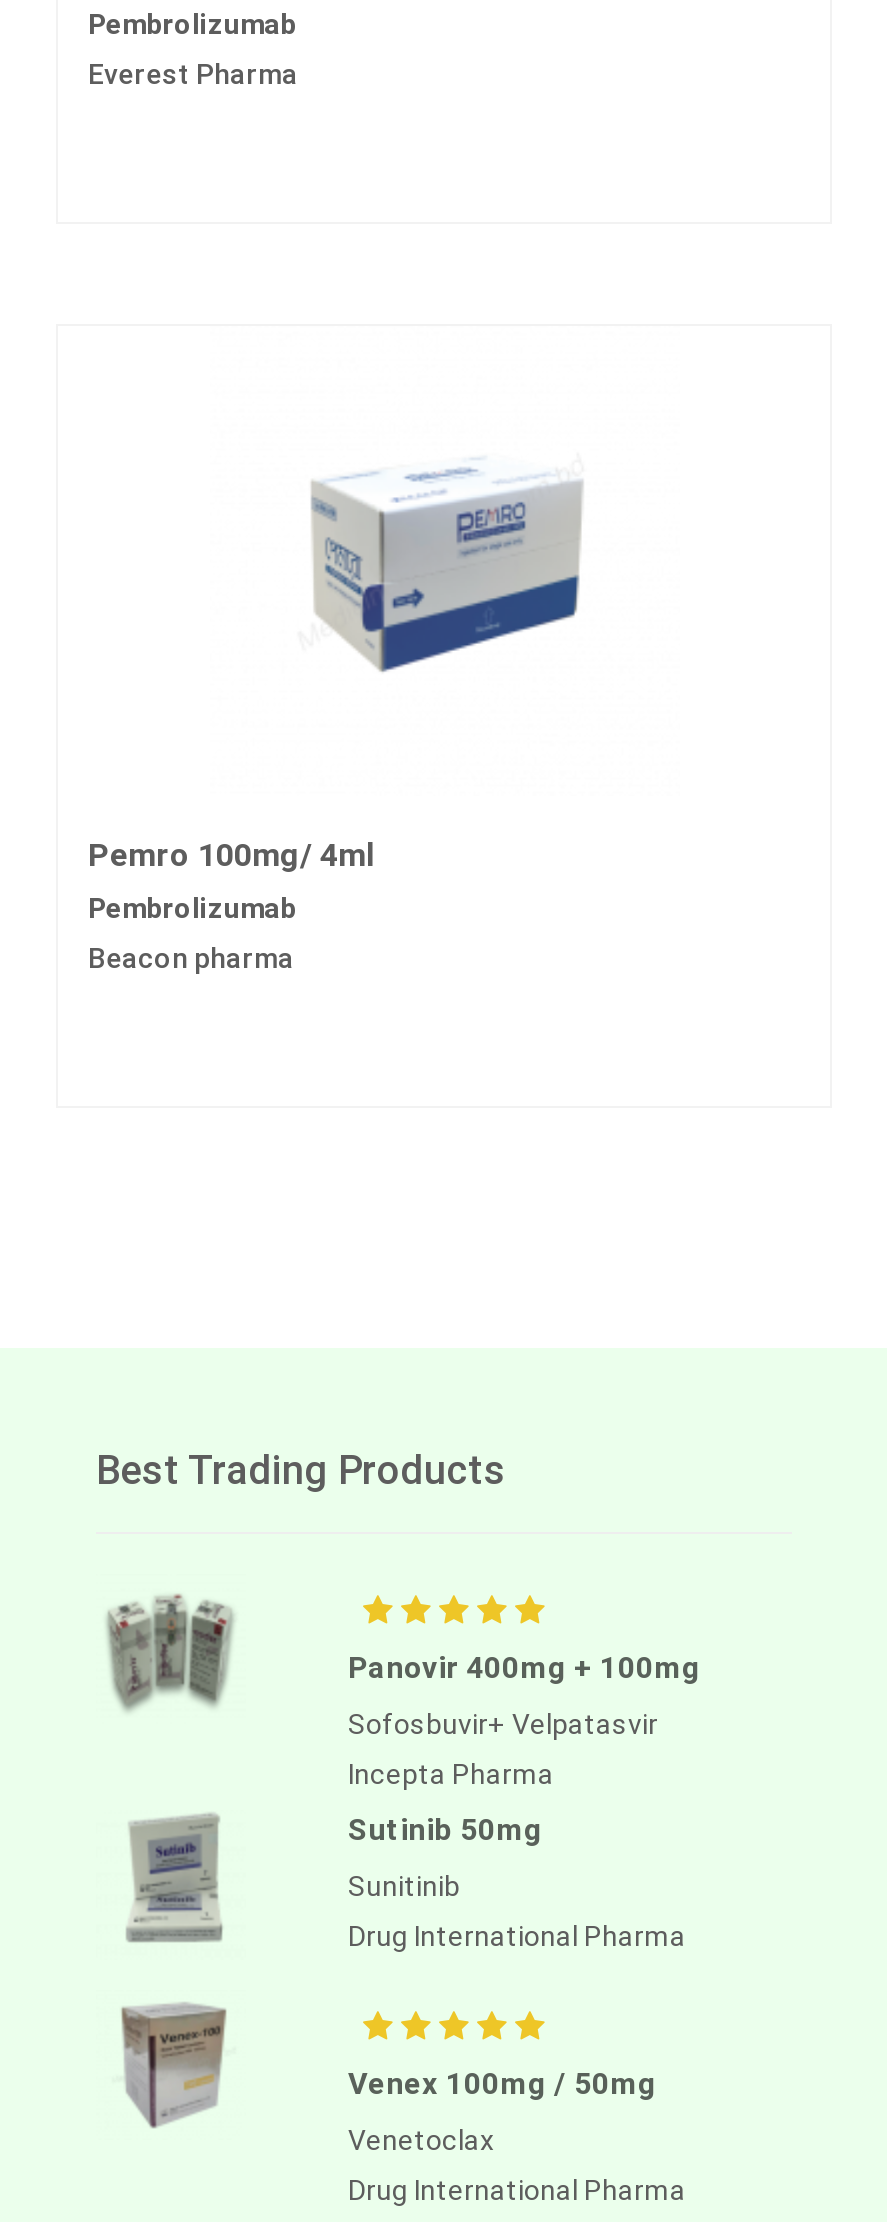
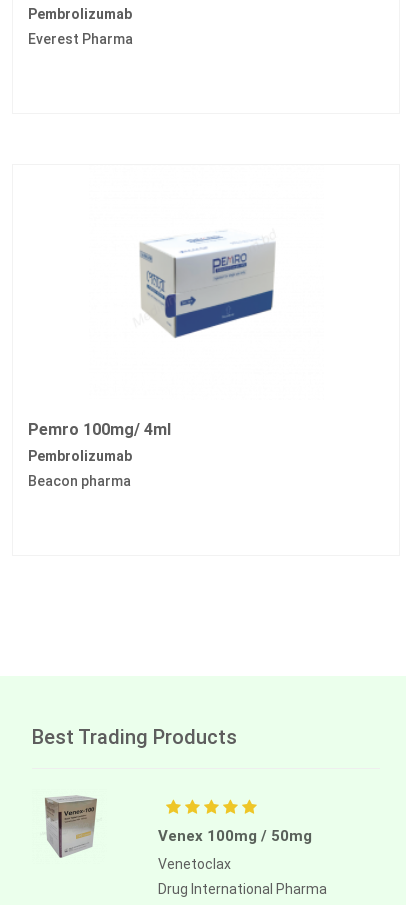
[104,1588,236,1714] [image] -> none
[348,1651,700,1953] Panovir 400mg + 100mg | Sofosbuvir+ Velpatasvir | Incepta Pharma | Sutinib 50mg | Sunitinib | Drug International Pharma -> none
[124,1812,224,1944] [image] -> none

